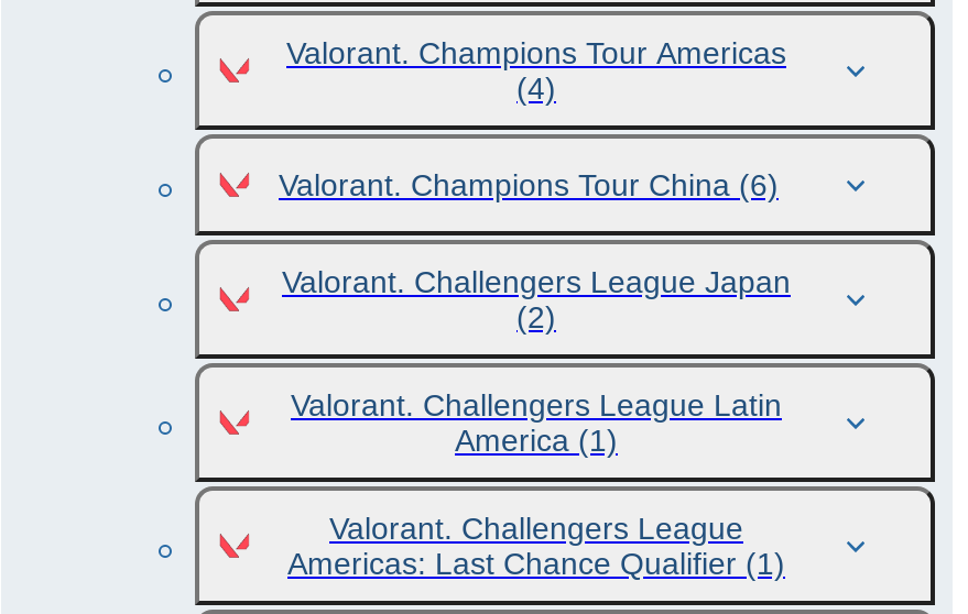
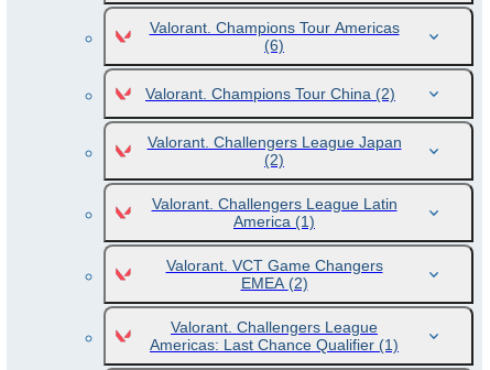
[516,70,556,106] (4) -> [264,36,284,54] (6)
[279,167,779,202] Valorant. Champions Tour China (6) -> [145,85,395,102] Valorant. Champions Tour China (2)
none -> [166,257,383,292] Valorant. VCT Game Changers | EMEA (2)

